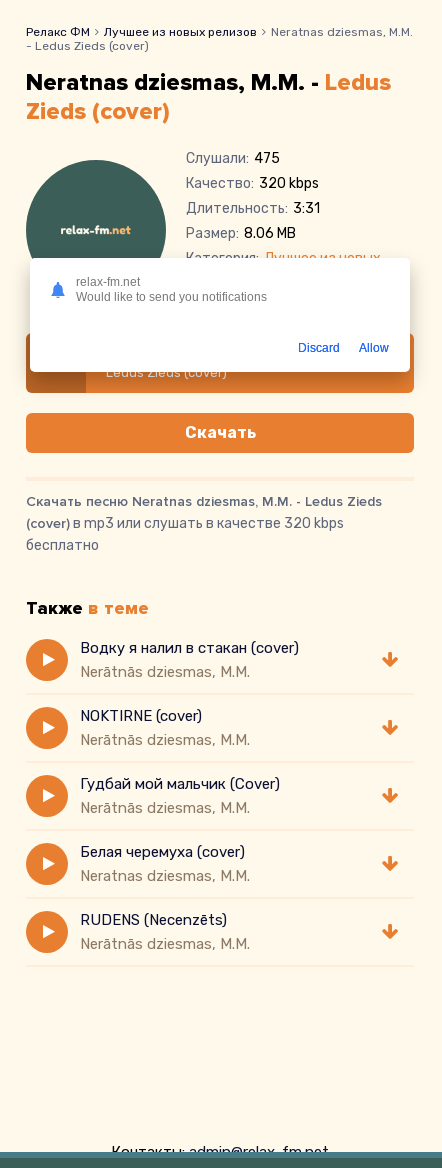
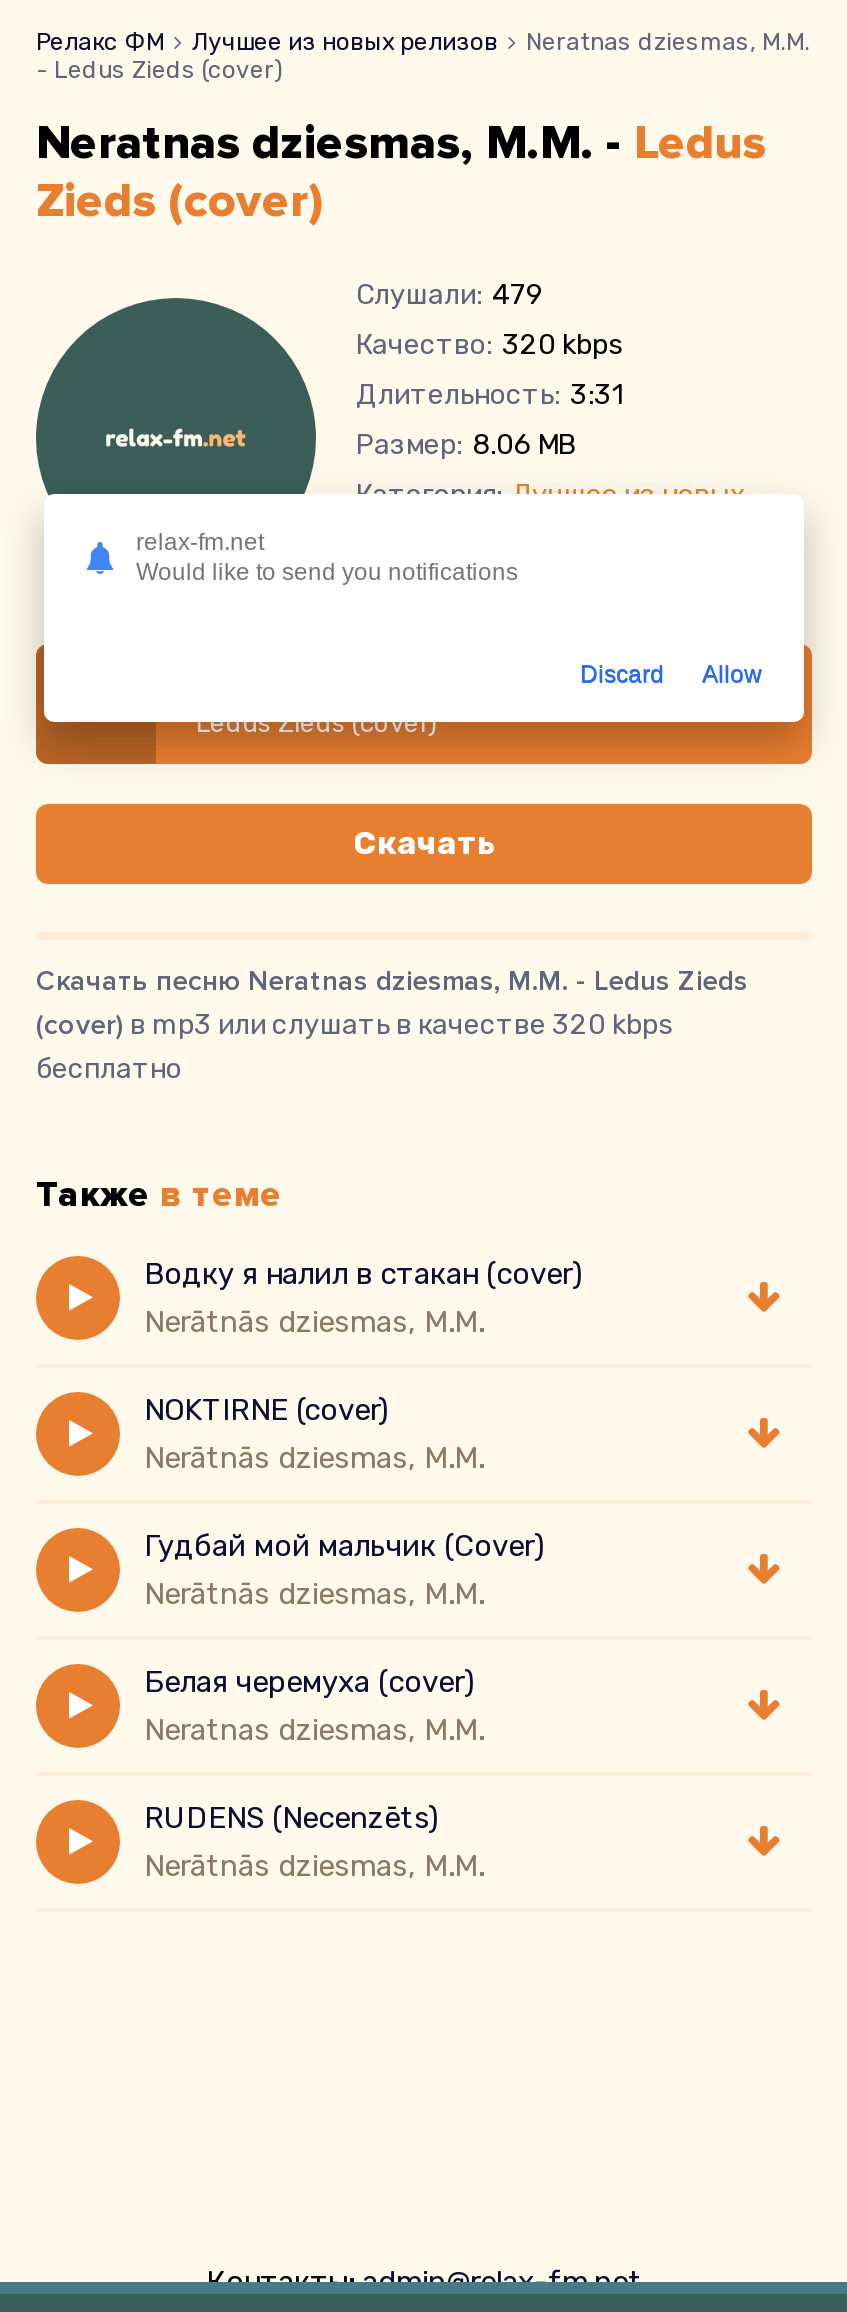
[186,150,280,167] Слушали: 475 -> [356,278,544,312] Слушали: 479

